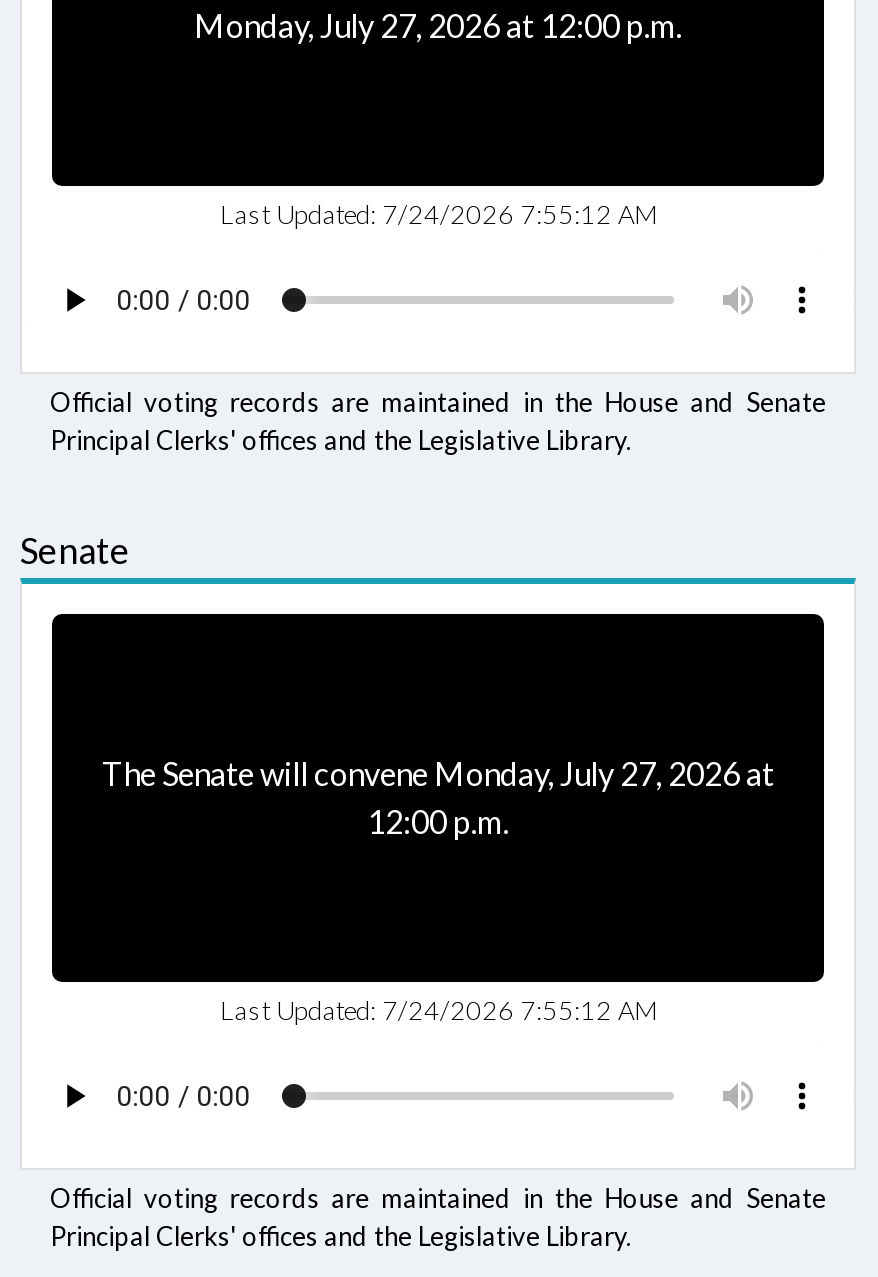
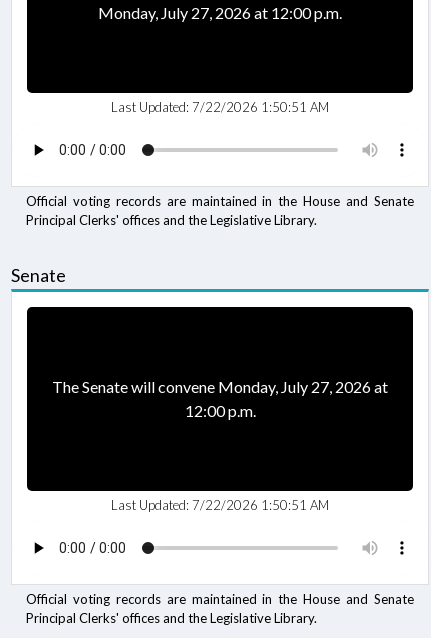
[220,198,656,230] Last Updated: 7/24/2026 7:55:12 AM -> [111,99,329,115] Last Updated: 7/22/2026 1:50:51 AM
[220,994,656,1026] Last Updated: 7/24/2026 7:55:12 AM -> [111,497,329,513] Last Updated: 7/22/2026 1:50:51 AM

